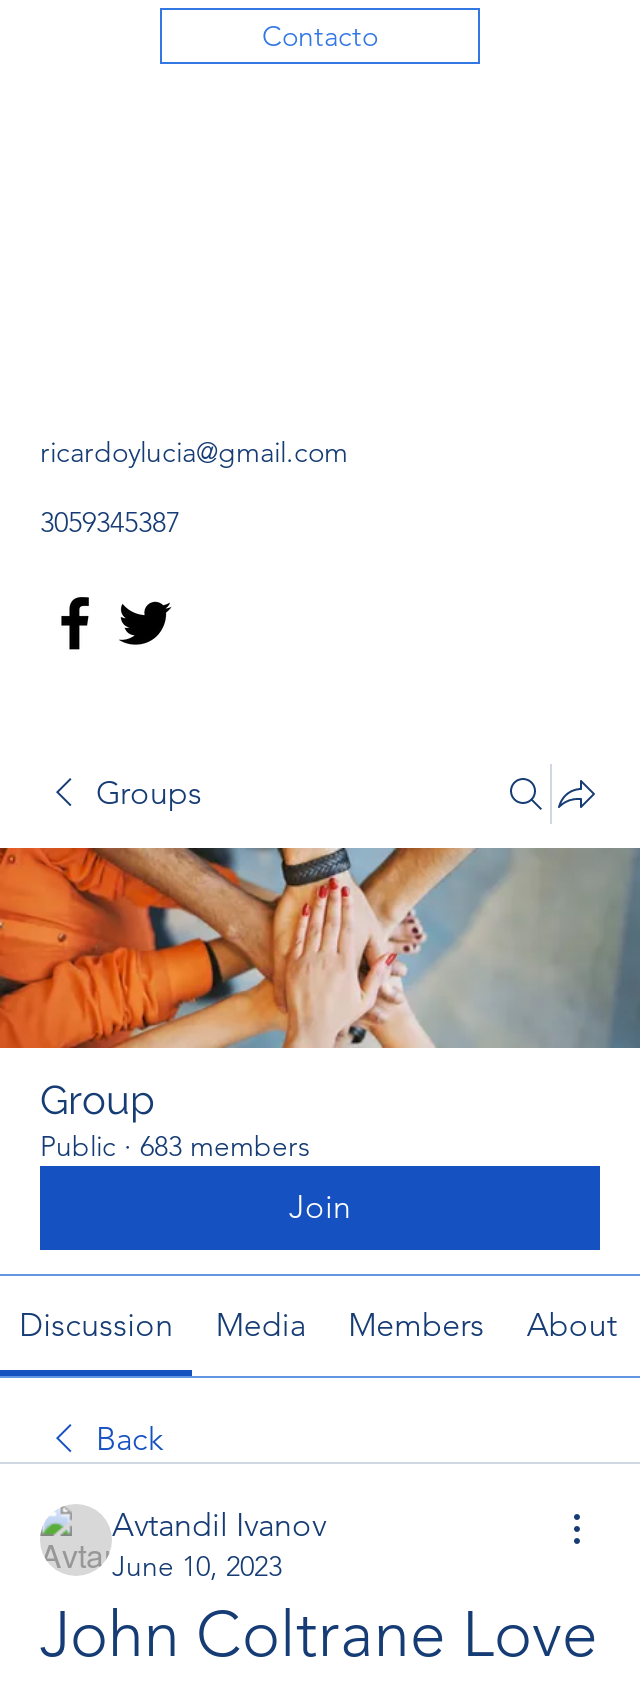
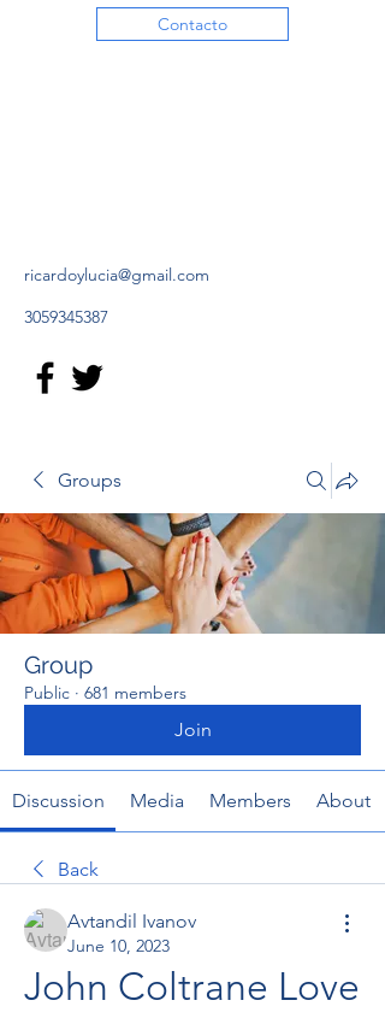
[40,1128,310,1164] Public · 683 members -> [24,682,186,704] Public · 681 members

